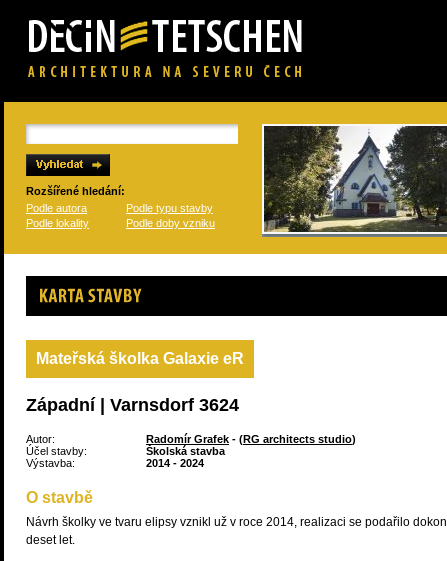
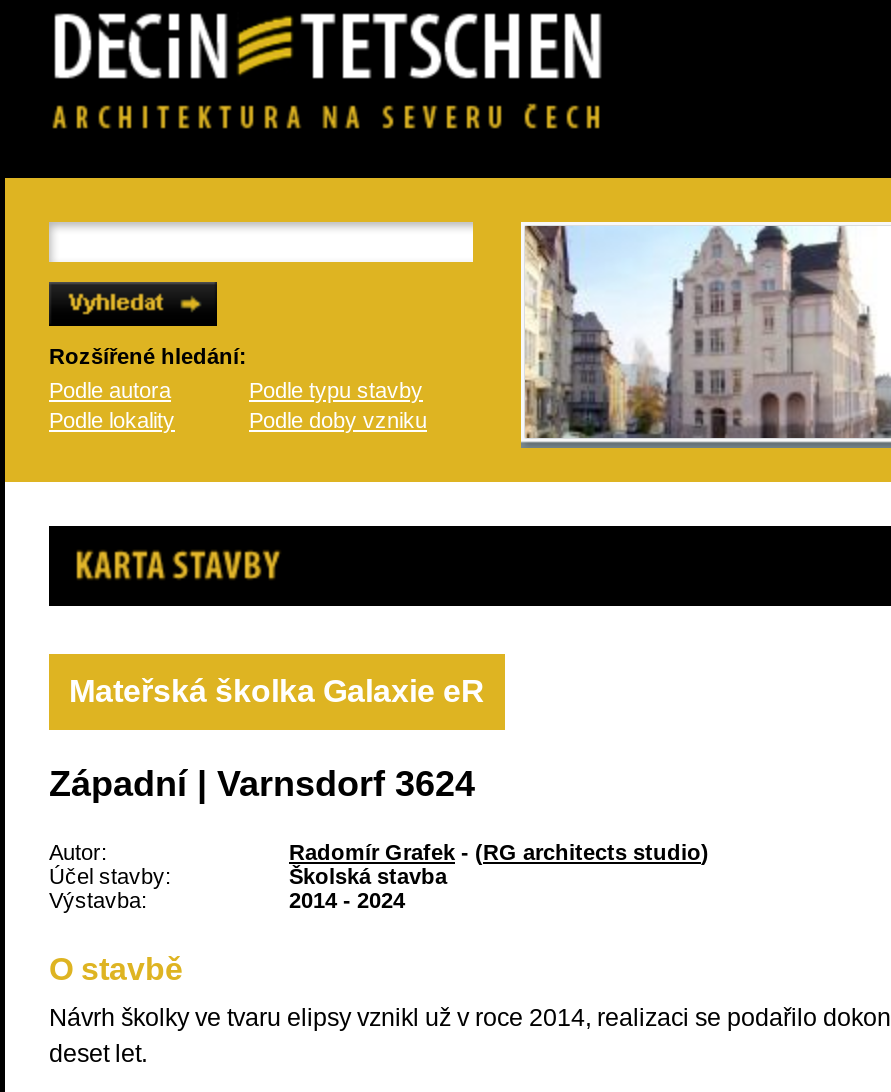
[263,125,444,233] [image] -> [523,224,885,440] [image]

